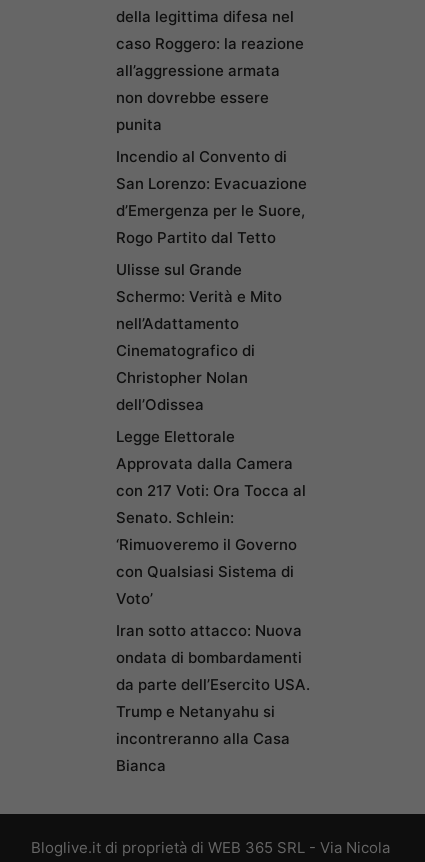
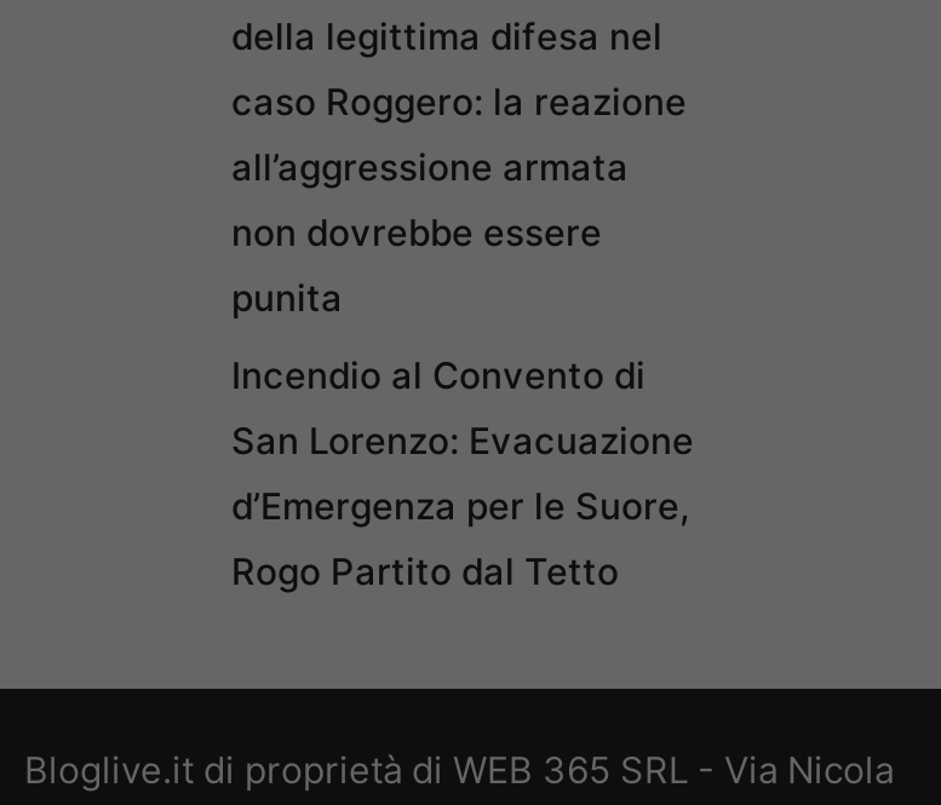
[116,259,310,774] Ulisse sul Grande | Schermo: Verità e Mito | nell’Adattamento | Cinematografico di | Christopher Nolan | dell’Odissea | Legge Elettorale | Approvata dalla Camera | con 217 Voti: Ora Tocca al | Senato. Schlein: | ‘Rimuoveremo il Governo | con Qualsiasi Sistema di | Voto’ | Iran sotto attacco: Nuova | ondata di bombardamenti | da parte dell’Esercito USA. | Trump e Netanyahu si | incontreranno alla Casa | Bianca -> none

